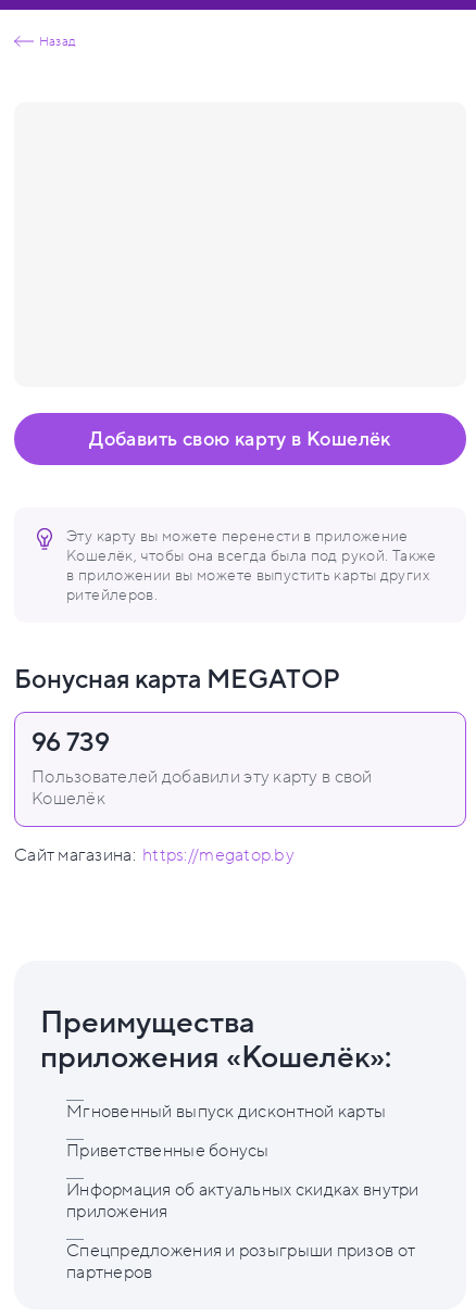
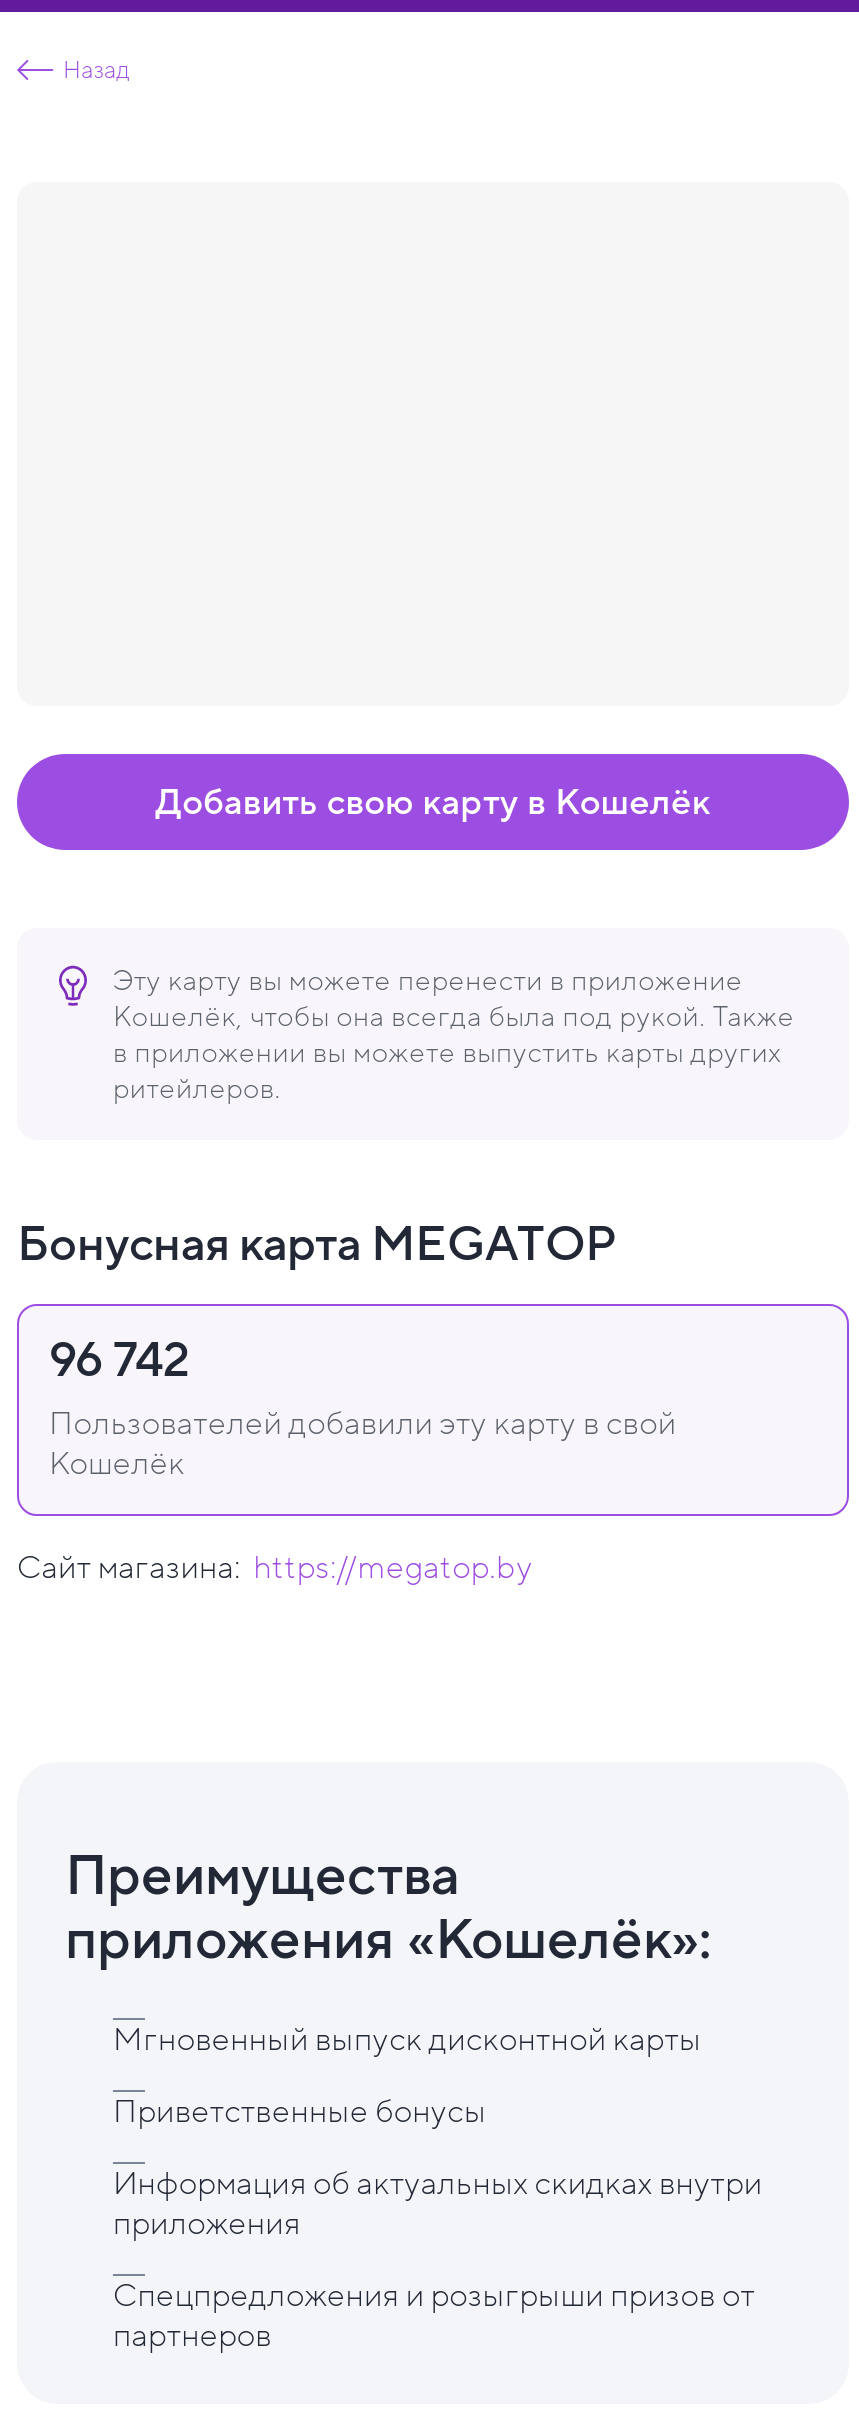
[32,726,110,760] 96 739 -> [49,1330,189,1392] 96 742

